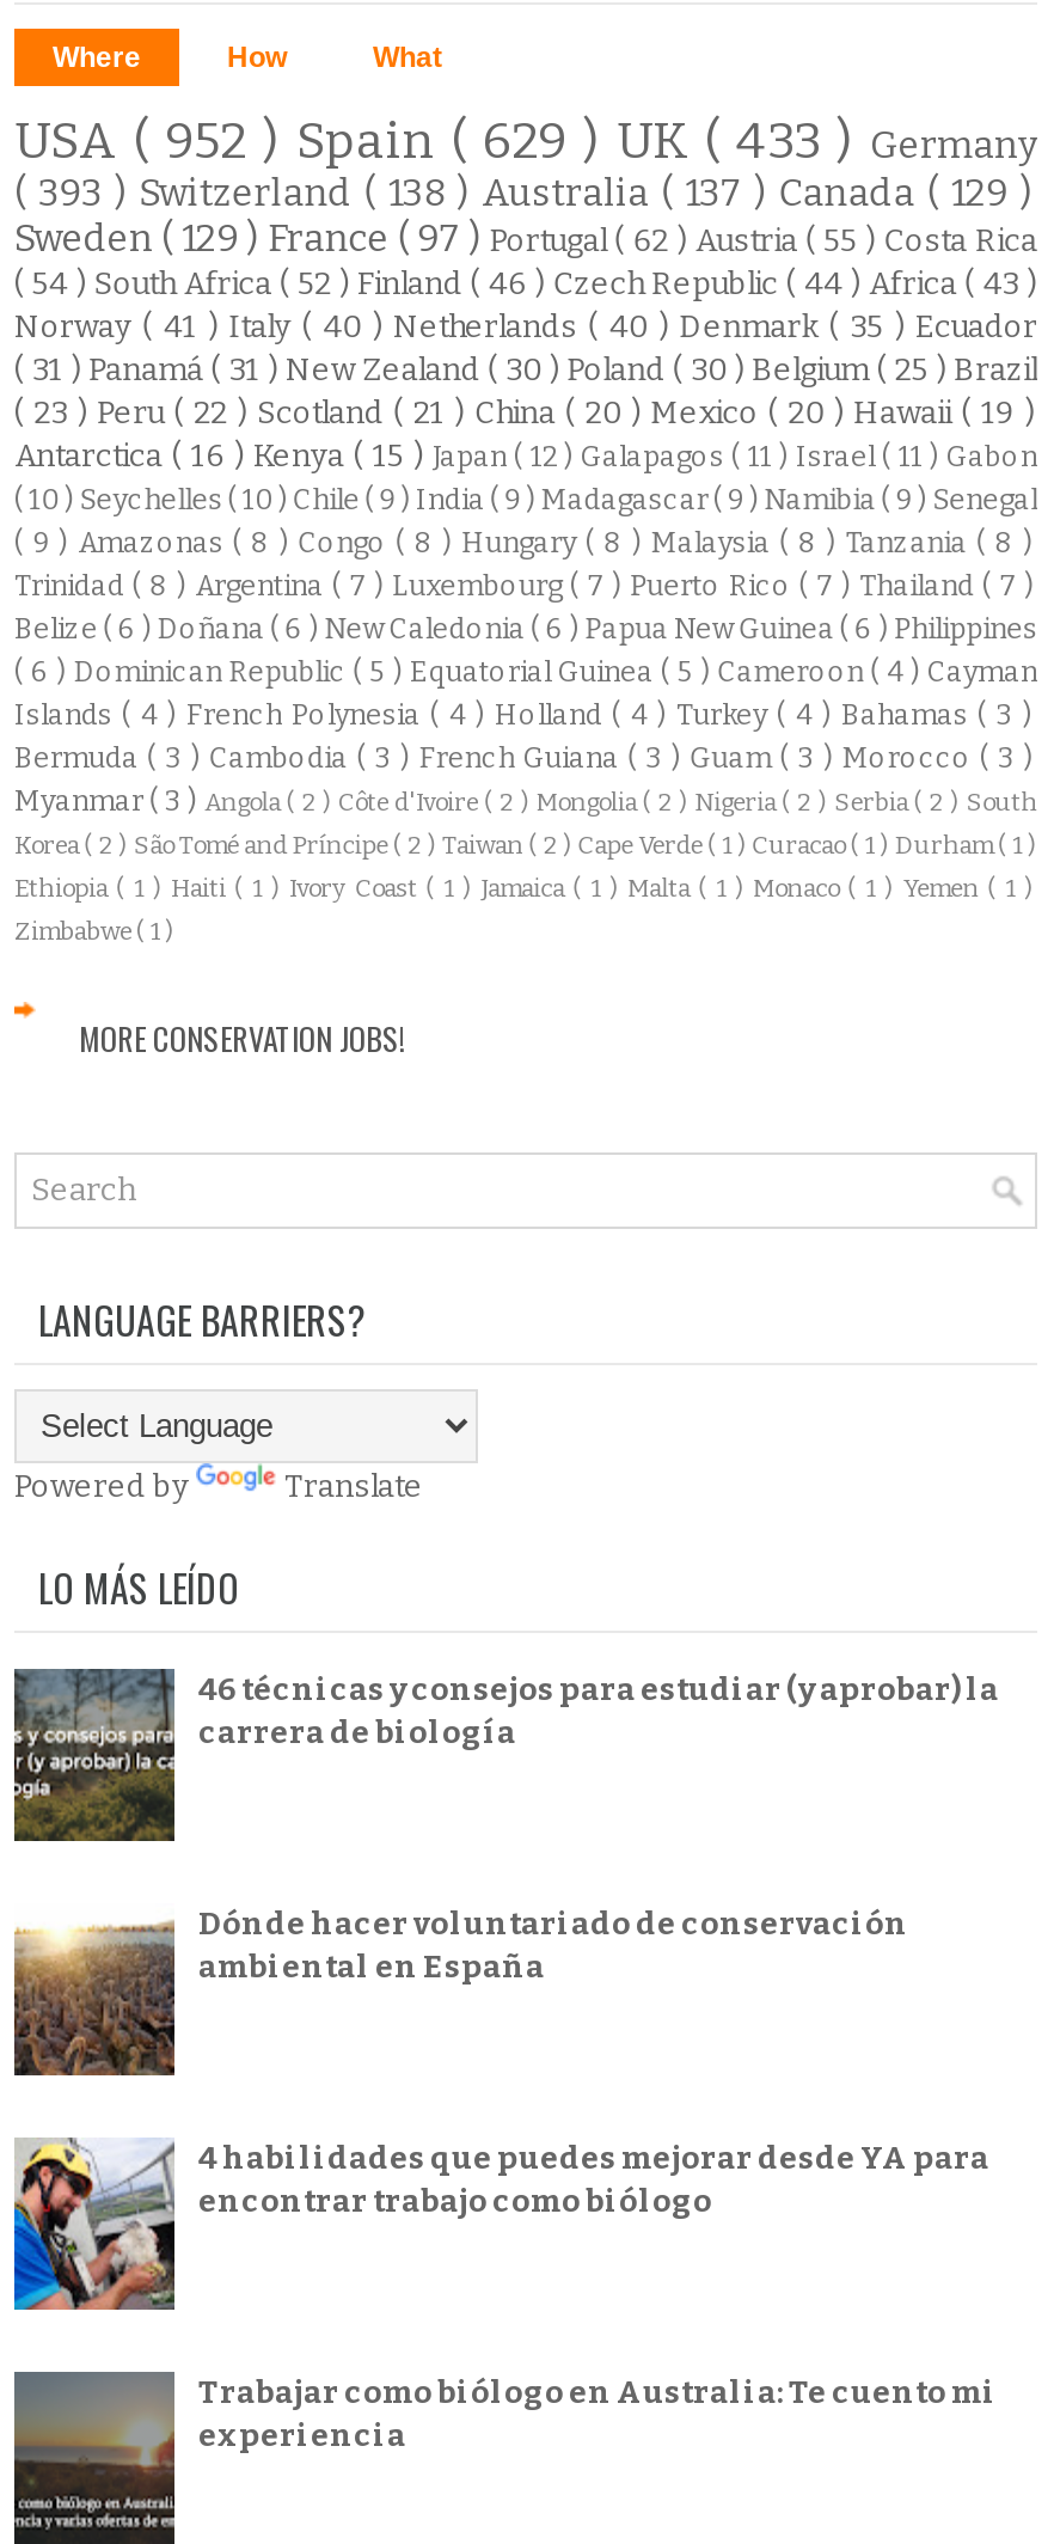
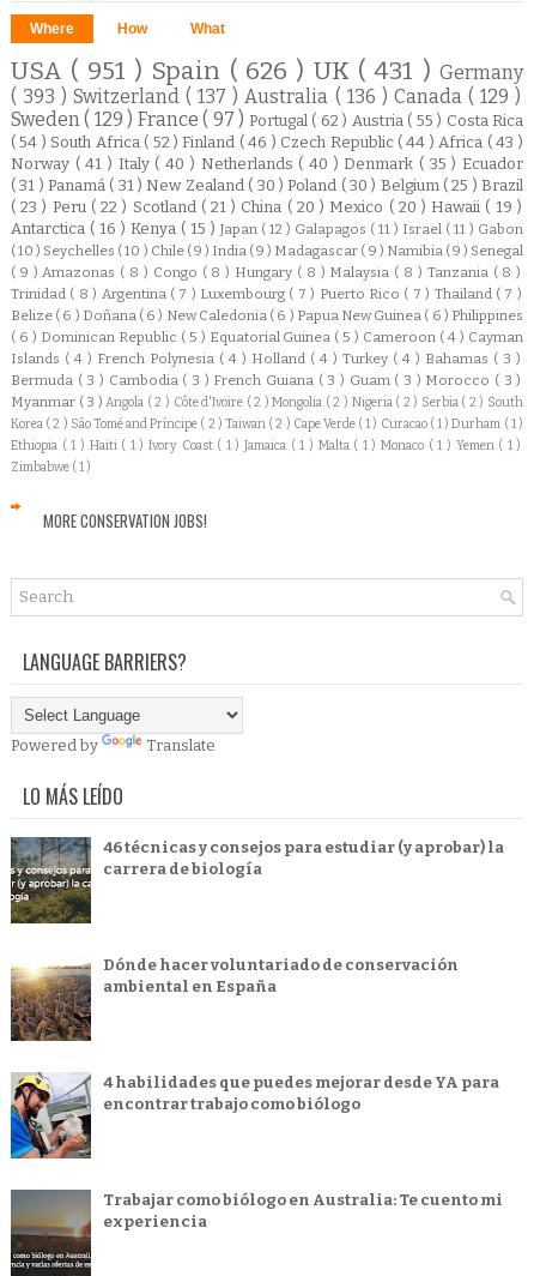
[14,113,1037,173] USA ( 952 ) Spain ( 629 ) UK ( 433 ) Germany -> [11,57,523,87] USA ( 951 ) Spain ( 626 ) UK ( 431 ) Germany
[14,171,1032,216] ( 393 ) Switzerland ( 138 ) Australia ( 137 ) Canada ( 129 ) -> [11,86,521,108] ( 393 ) Switzerland ( 137 ) Australia ( 136 ) Canada ( 129 )

